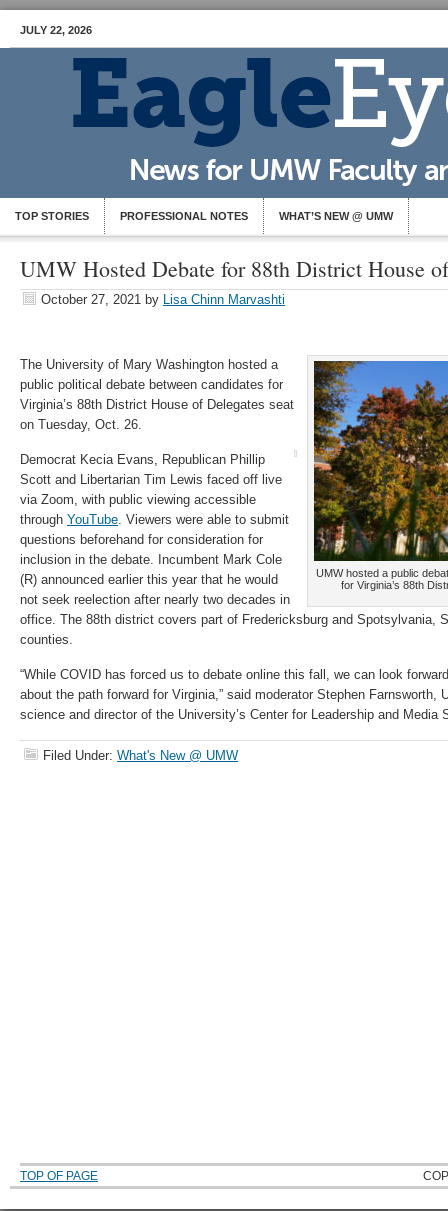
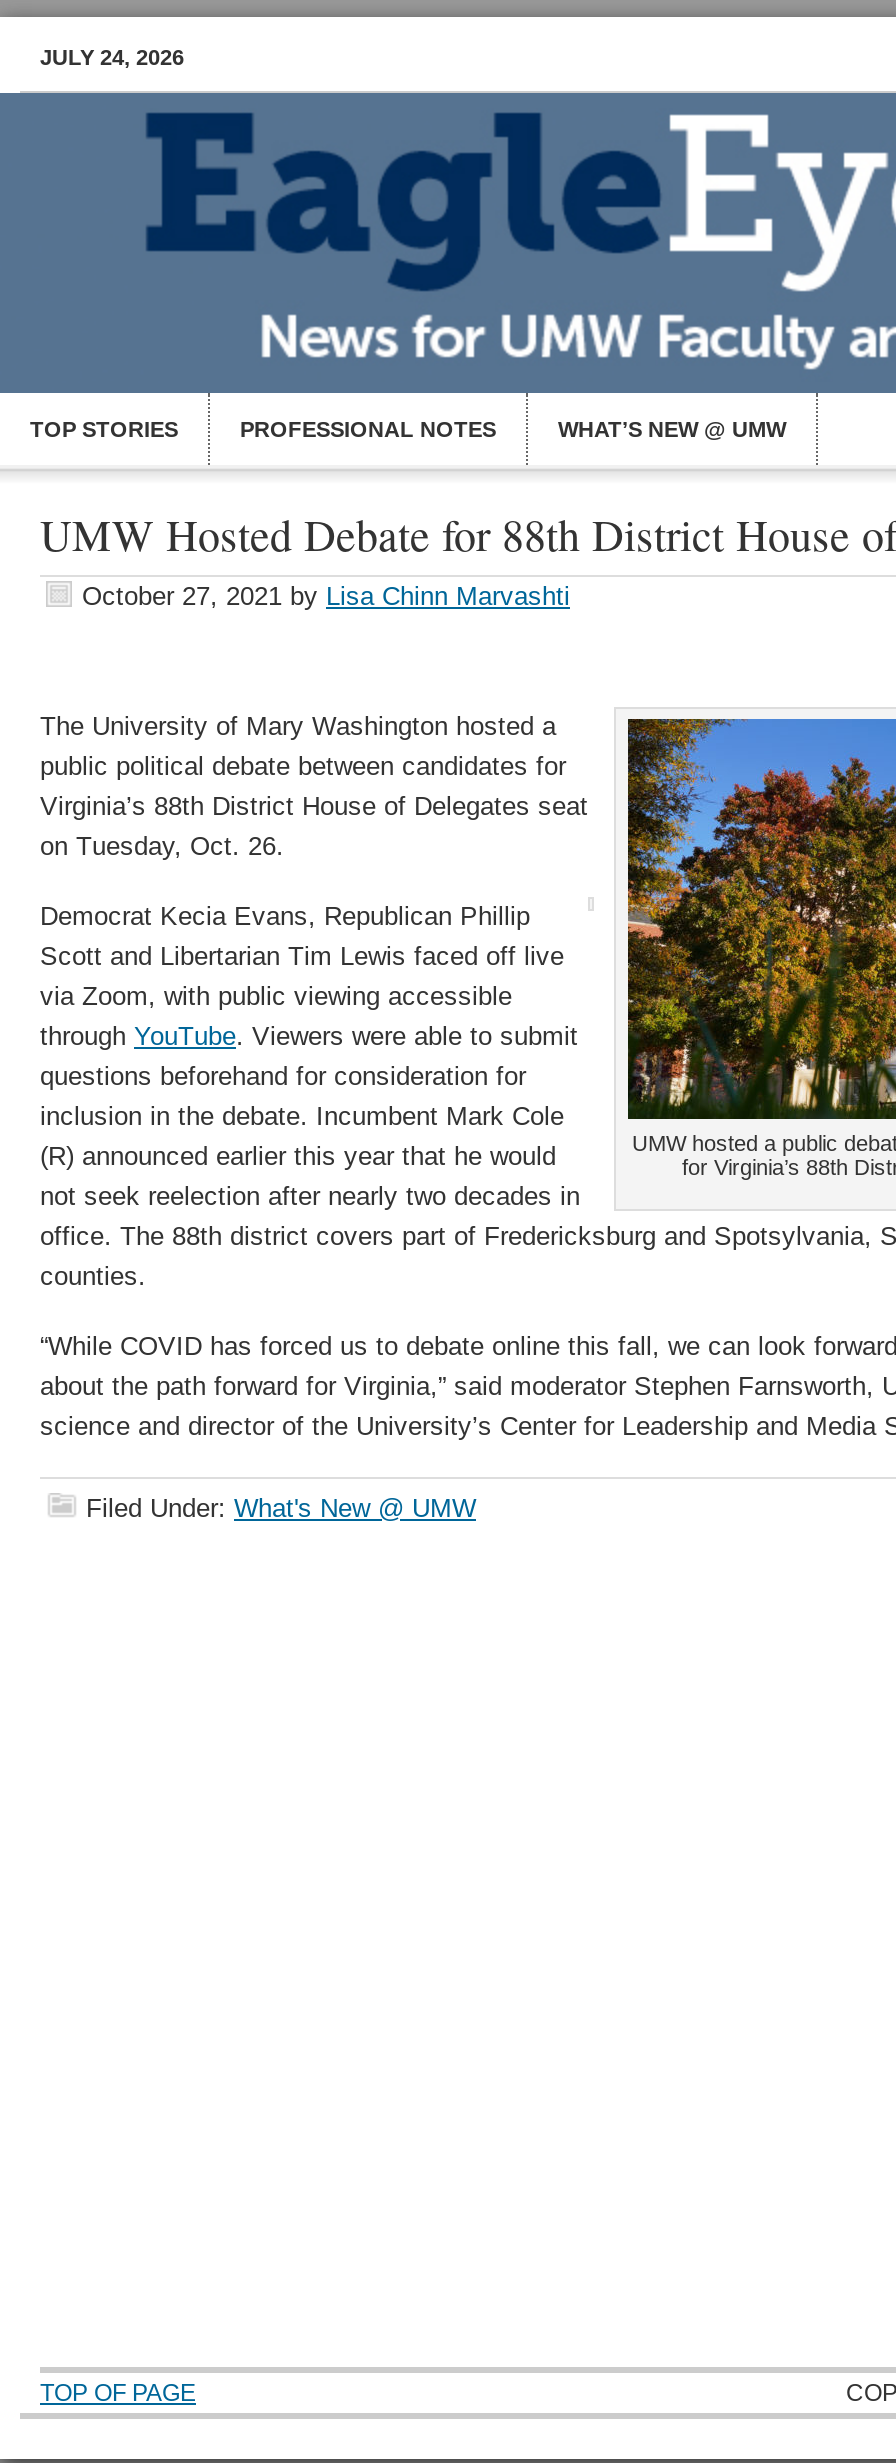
[20,24,92,36] JULY 22, 2026 -> [40,45,184,69] JULY 24, 2026

